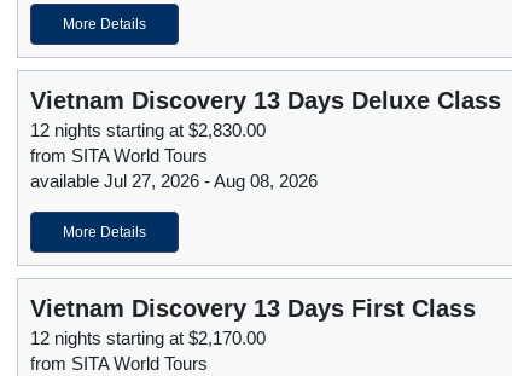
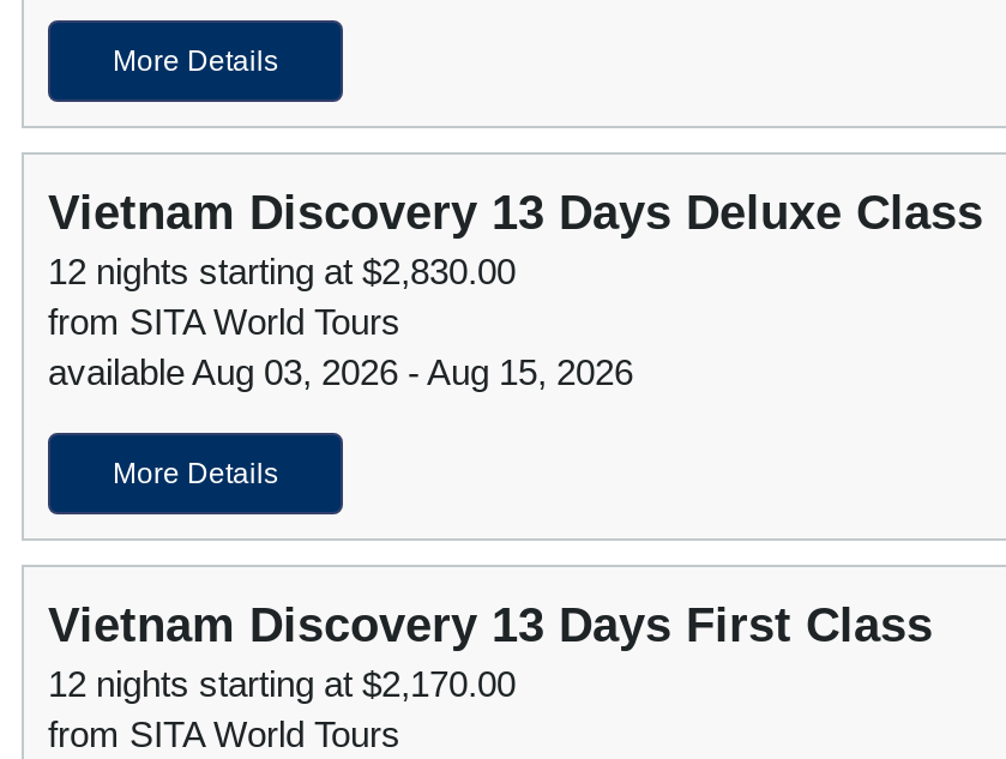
[30,170,318,191] available Jul 27, 2026 - Aug 08, 2026 -> [48,351,633,392] available Aug 03, 2026 - Aug 15, 2026

